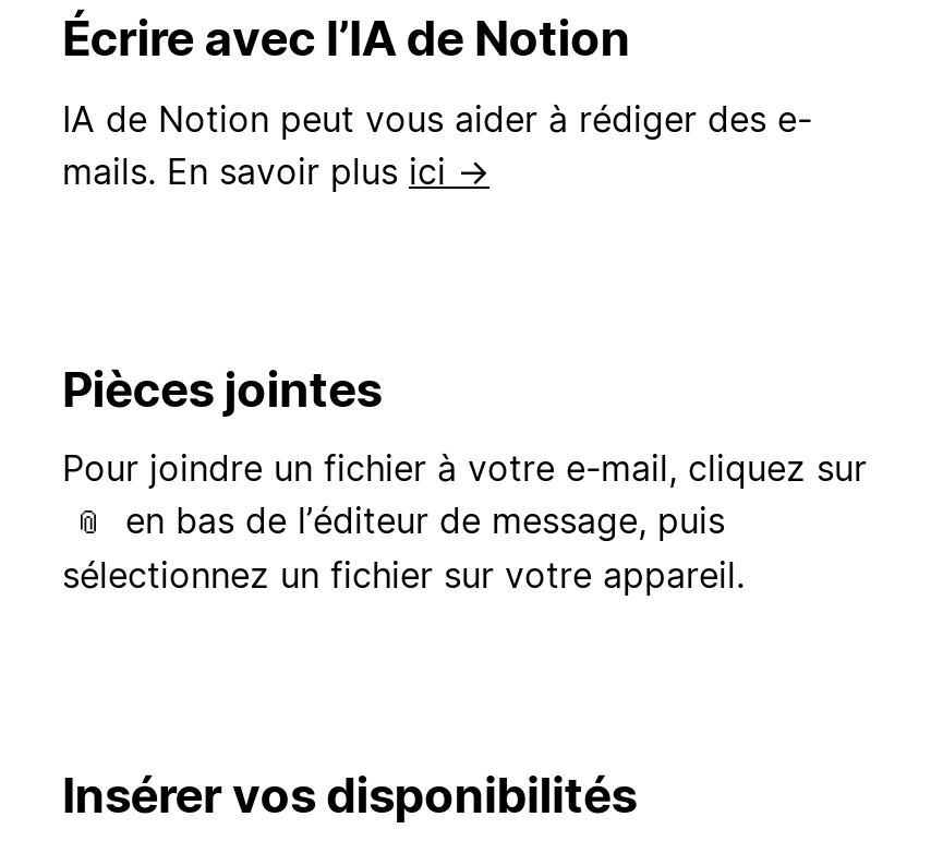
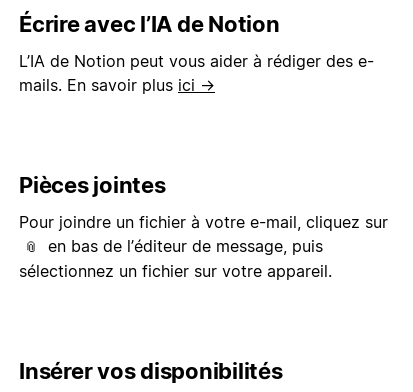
[62,97,812,140] IA de Notion peut vous aider à rédiger des e- -> [19,51,374,71] L’IA de Notion peut vous aider à rédiger des e-

